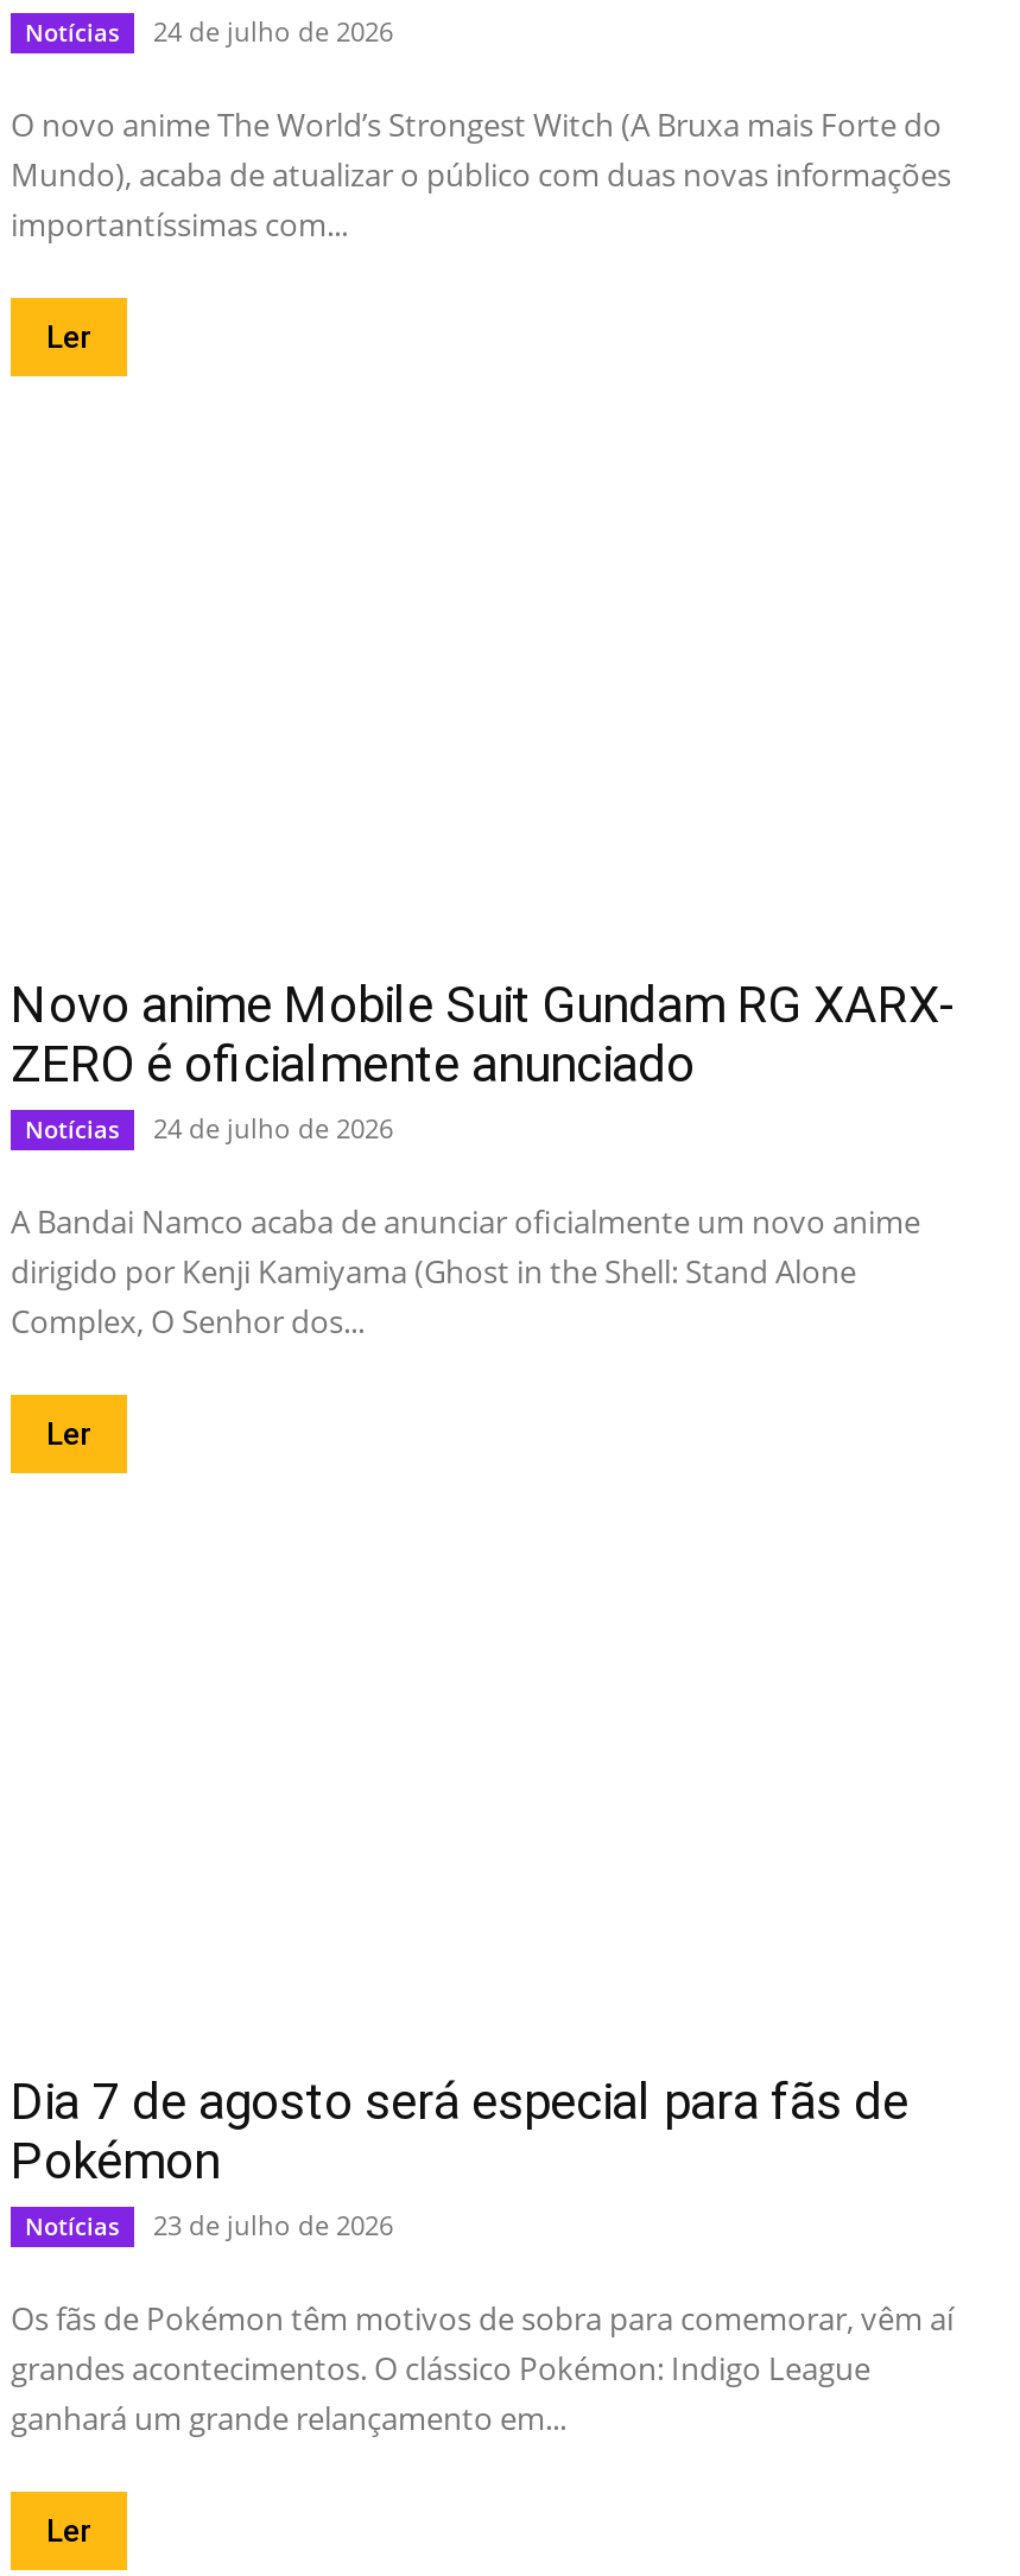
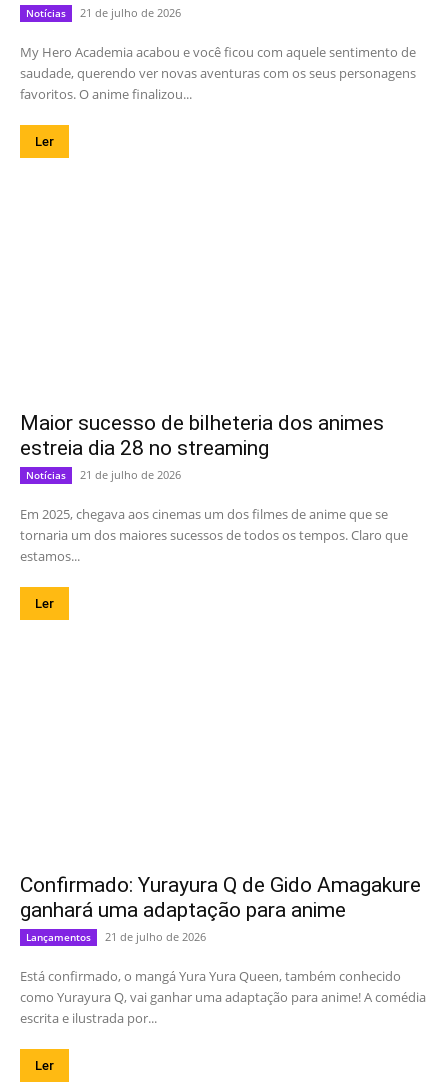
[25,13,393,48] Notícias 24 de julho de 2026 -> [26,5,181,20] Notícias 21 de julho de 2026
[11,103,951,245] O novo anime The World’s Strongest Witch (A Bruxa mais Forte do | Mundo), acaba de atualizar o público com duas novas informações | importantíssimas com... -> [20,43,416,103] My Hero Academia acabou e você ficou com aquele sentimento de | saudade, querendo ver novas aventuras com os seus personagens | favoritos. O anime finalizou...
[11,977,956,1093] Novo anime Mobile Suit Gundam RG XARX- | ZERO é oficialmente anunciado -> [20,411,384,460] Maior sucesso de bilheteria dos animes | estreia dia 28 no streaming
[25,1109,393,1145] Notícias 24 de julho de 2026 -> [26,467,181,482] Notícias 21 de julho de 2026
[11,1200,920,1342] A Bandai Namco acaba de anunciar oficialmente um novo anime | dirigido por Kenji Kamiyama (Ghost in the Shell: Stand Alone | Complex, O Senhor dos... -> [20,505,408,565] Em 2025, chegava aos cinemas um dos filmes de anime que se | tornaria um dos maiores sucessos de todos os tempos. Claro que | estamos...
[11,2073,908,2242] Dia 7 de agosto será especial para fãs de | Pokémon | Notícias | 23 de julho de 2026 -> [20,873,421,944] Confirmado: Yurayura Q de Gido Amagakure | ganhará uma adaptação para anime | Lançamentos | 21 de julho de 2026
[11,2297,954,2439] Os fãs de Pokémon têm motivos de sobra para comemorar, vêm aí | grandes acontecimentos. O clássico Pokémon: Indigo League | ganhará um grande relançamento em... -> [20,967,426,1027] Está confirmado, o mangá Yura Yura Queen, também conhecido | como Yurayura Q, vai ganhar uma adaptação para anime! A comédia | escrita e ilustrada por...

